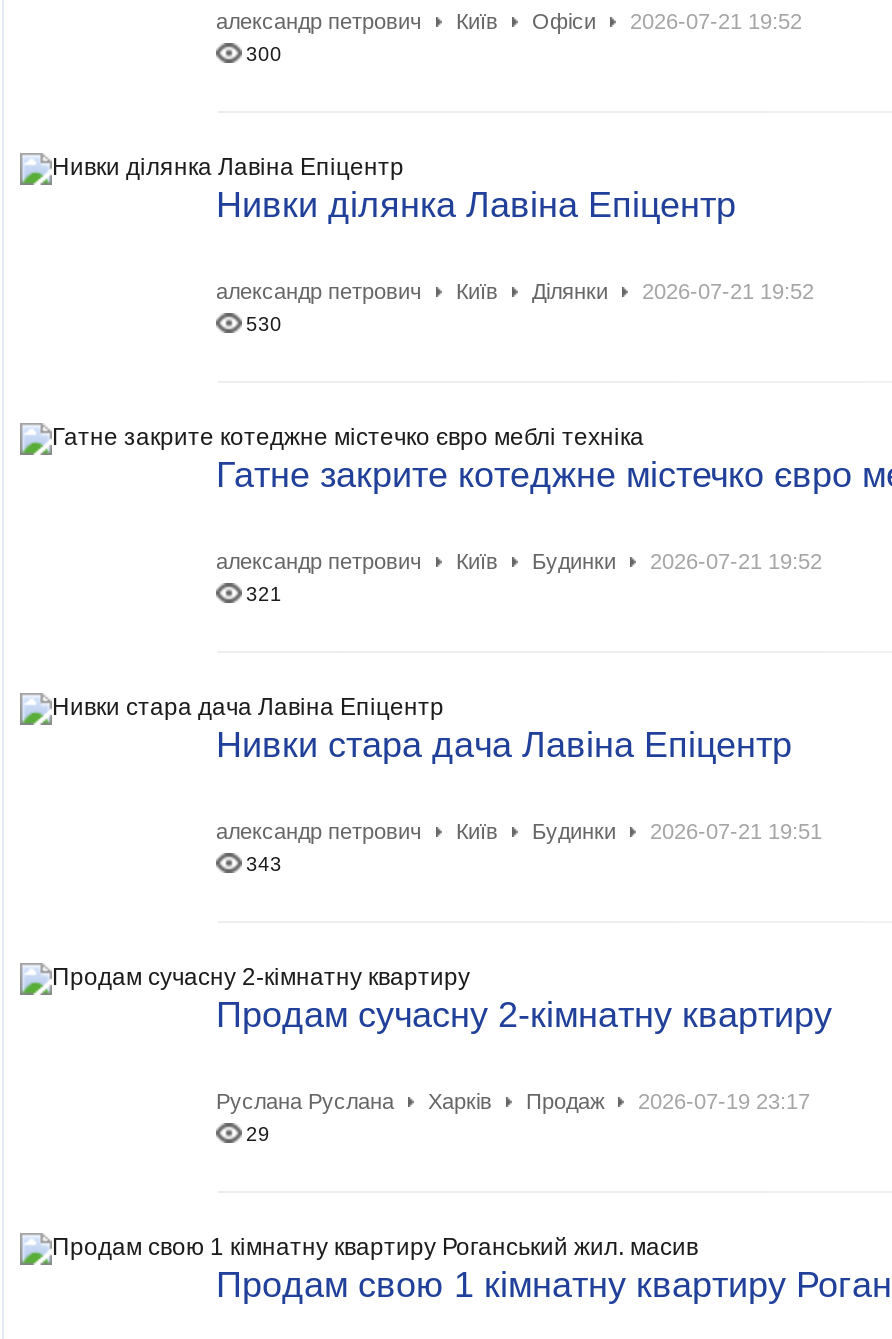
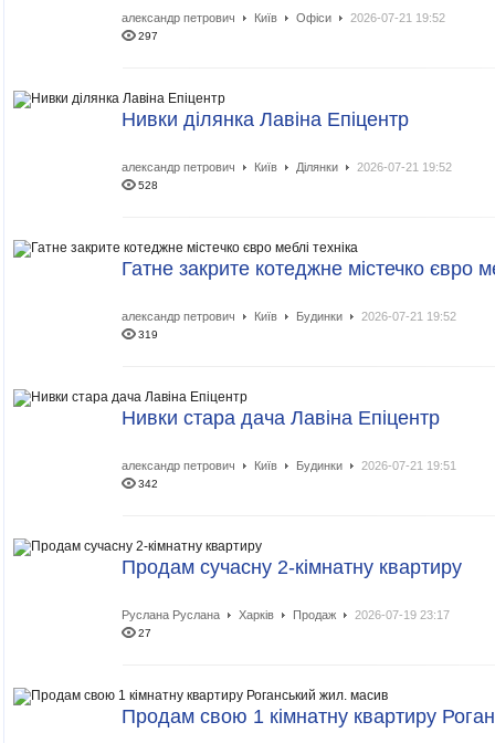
[246,43,282,65] 300 -> [138,30,158,42] 297
[246,313,282,335] 530 -> [138,179,158,191] 528
[246,583,282,605] 321 -> [138,328,158,341] 319
[246,853,282,875] 343 -> [138,478,158,490] 342
[246,1123,270,1145] 29 -> [138,627,151,639] 27

